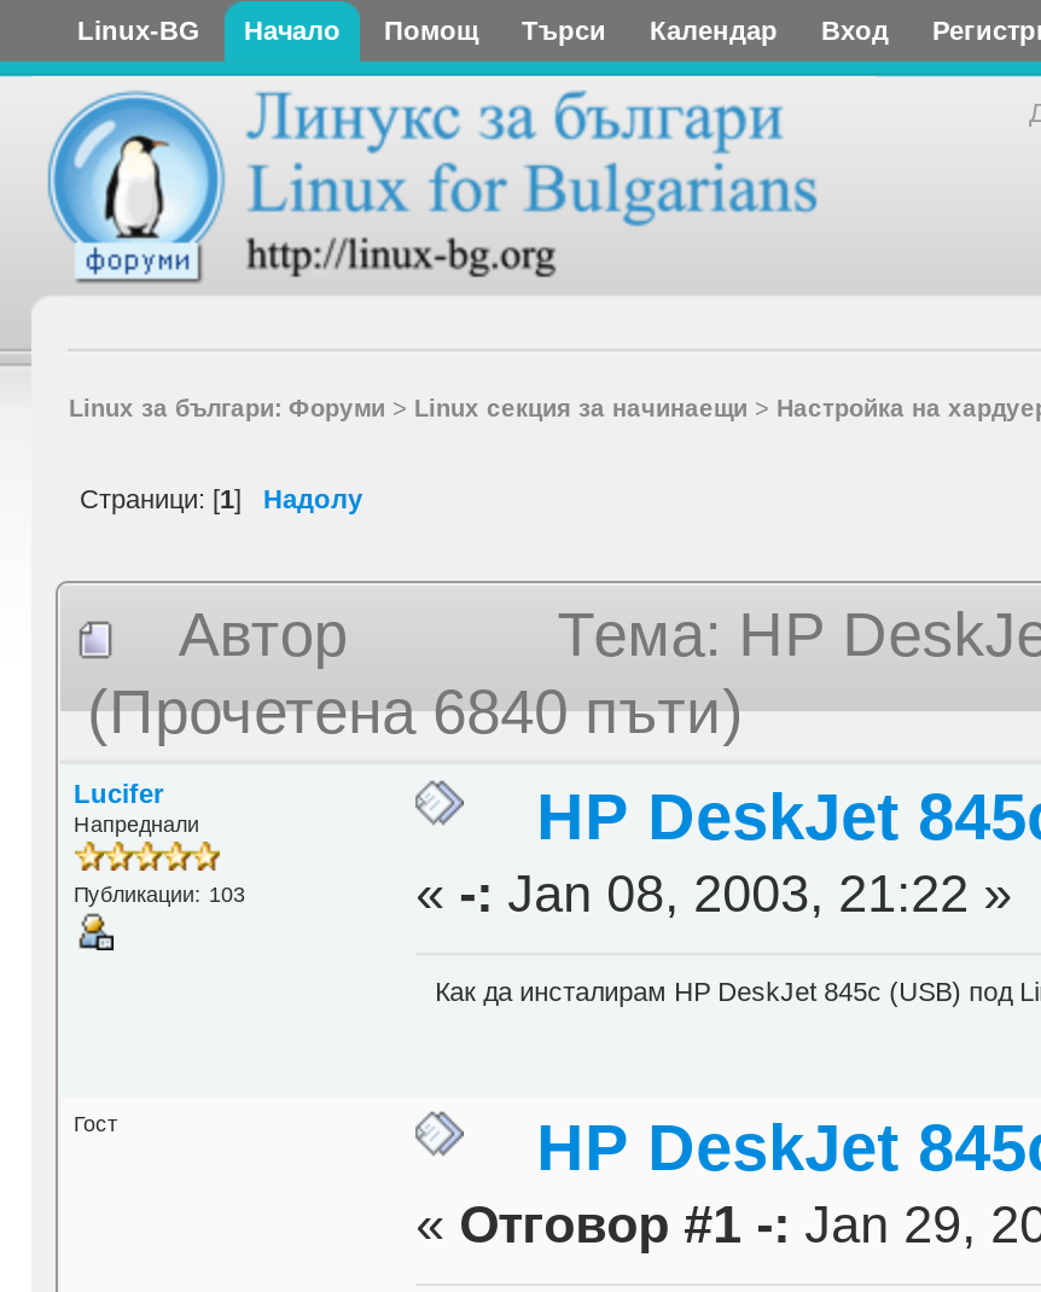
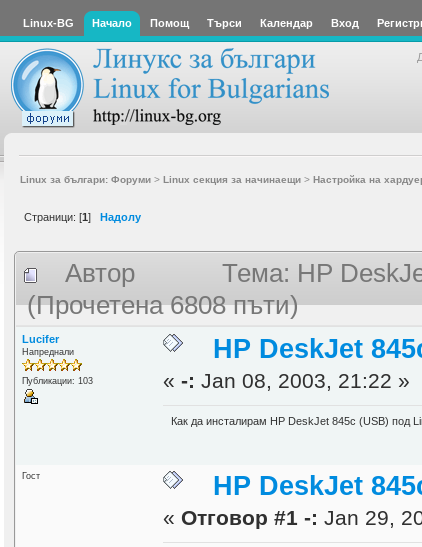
[71,678,744,745] (Прочетена 6840 пъти) -> [20,291,299,319] (Прочетена 6808 пъти)

